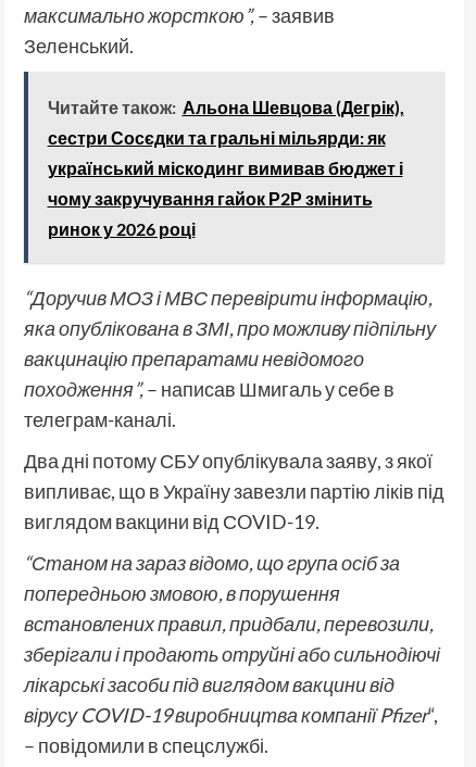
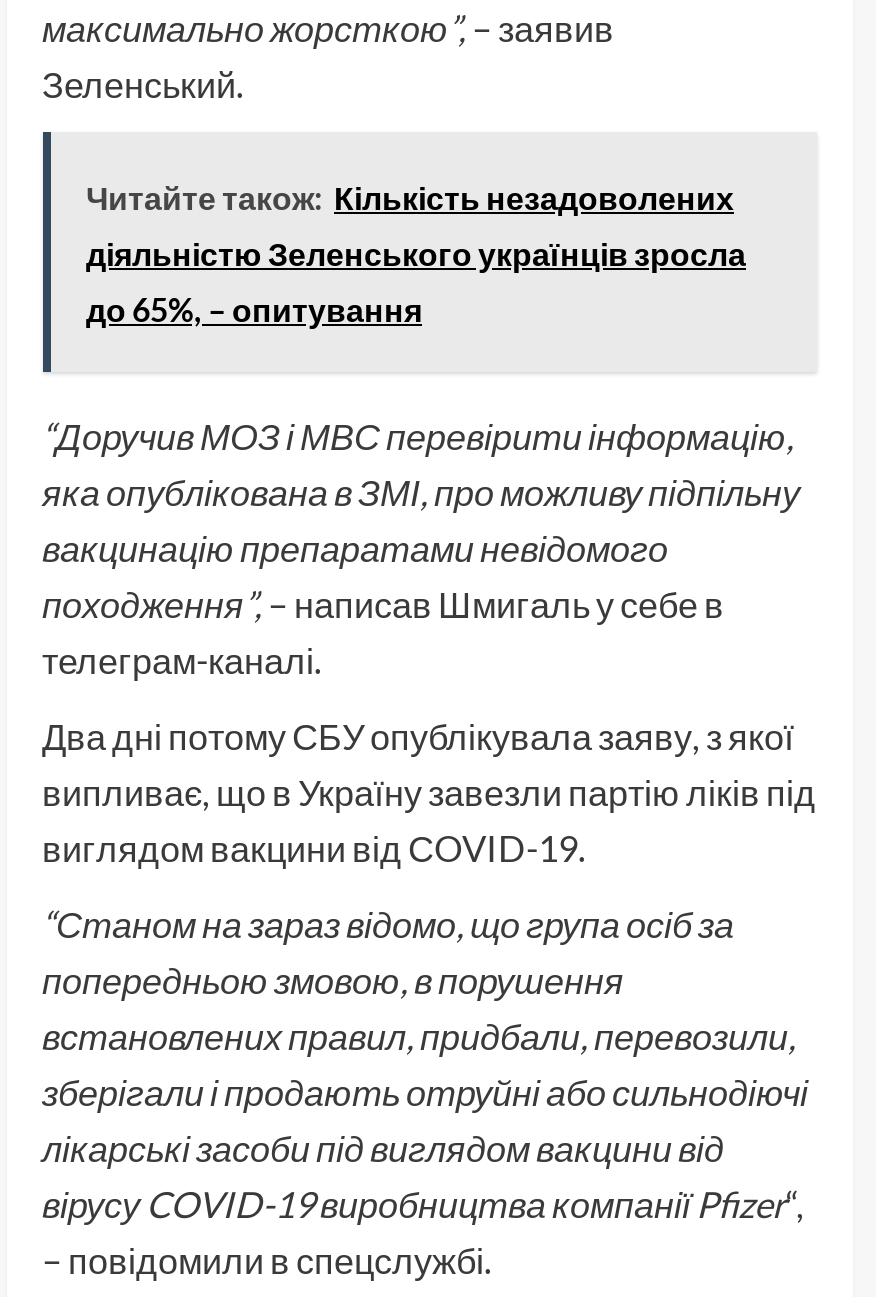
[47,97,404,239] Читайте також: Альона Шевцова (Дегрік), | сестри Сосєдки та гральні мільярди: як | український міскодинг вимивав бюджет і | чому закручування гайок Р2Р змінить | ринок у 2026 році -> [86,179,746,329] Читайте також: Кількість незадоволених | діяльністю Зеленського українців зросла | до 65%, – опитування

